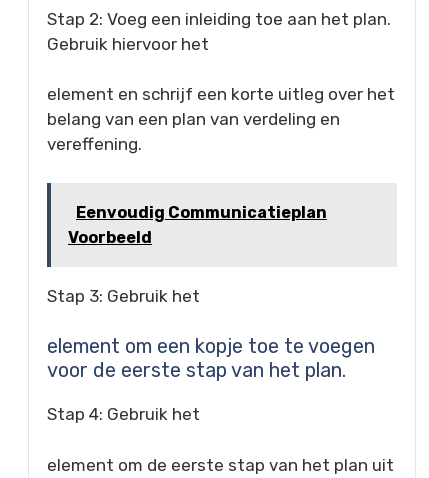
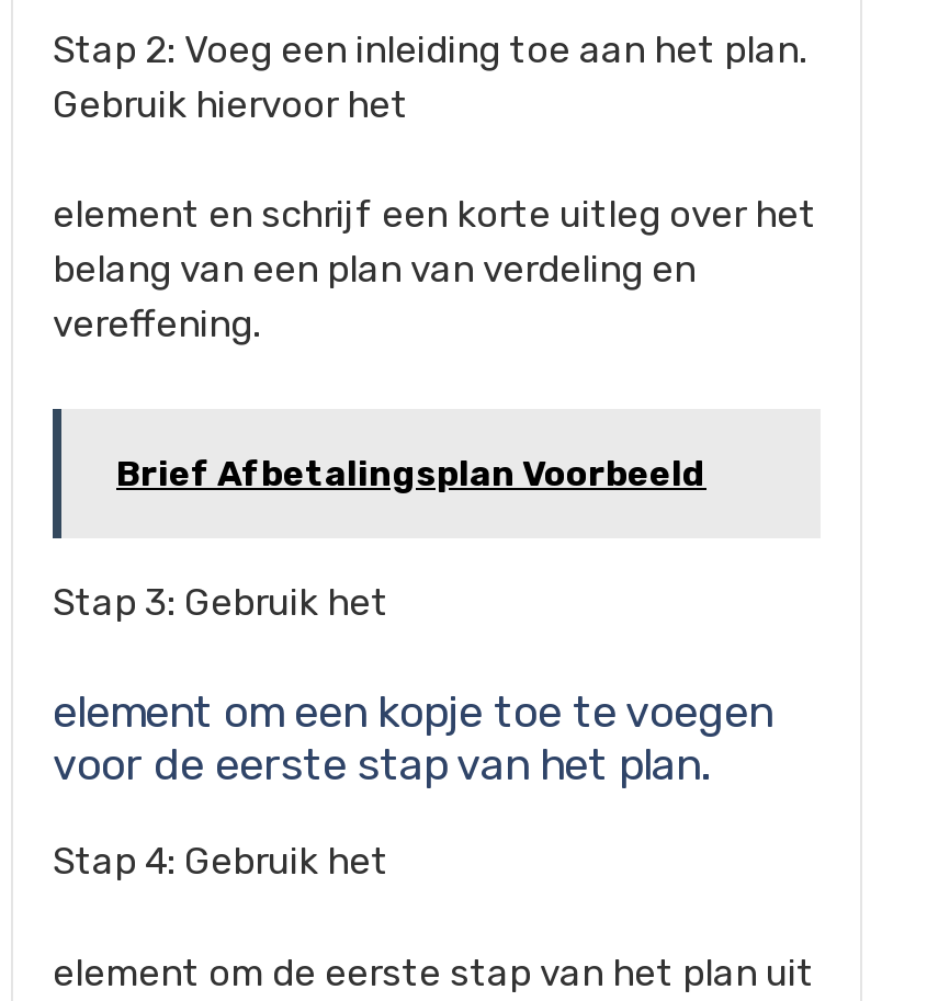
[68,202,327,246] Eenvoudig Communicatieplan | Voorbeeld -> [116,452,706,493] Brief Afbetalingsplan Voorbeeld

